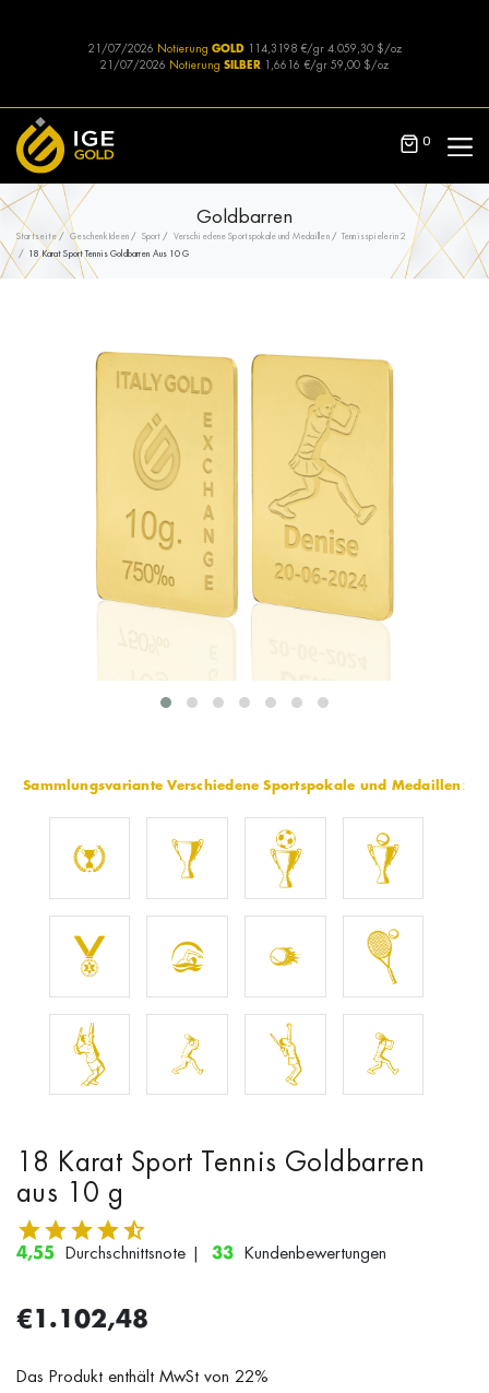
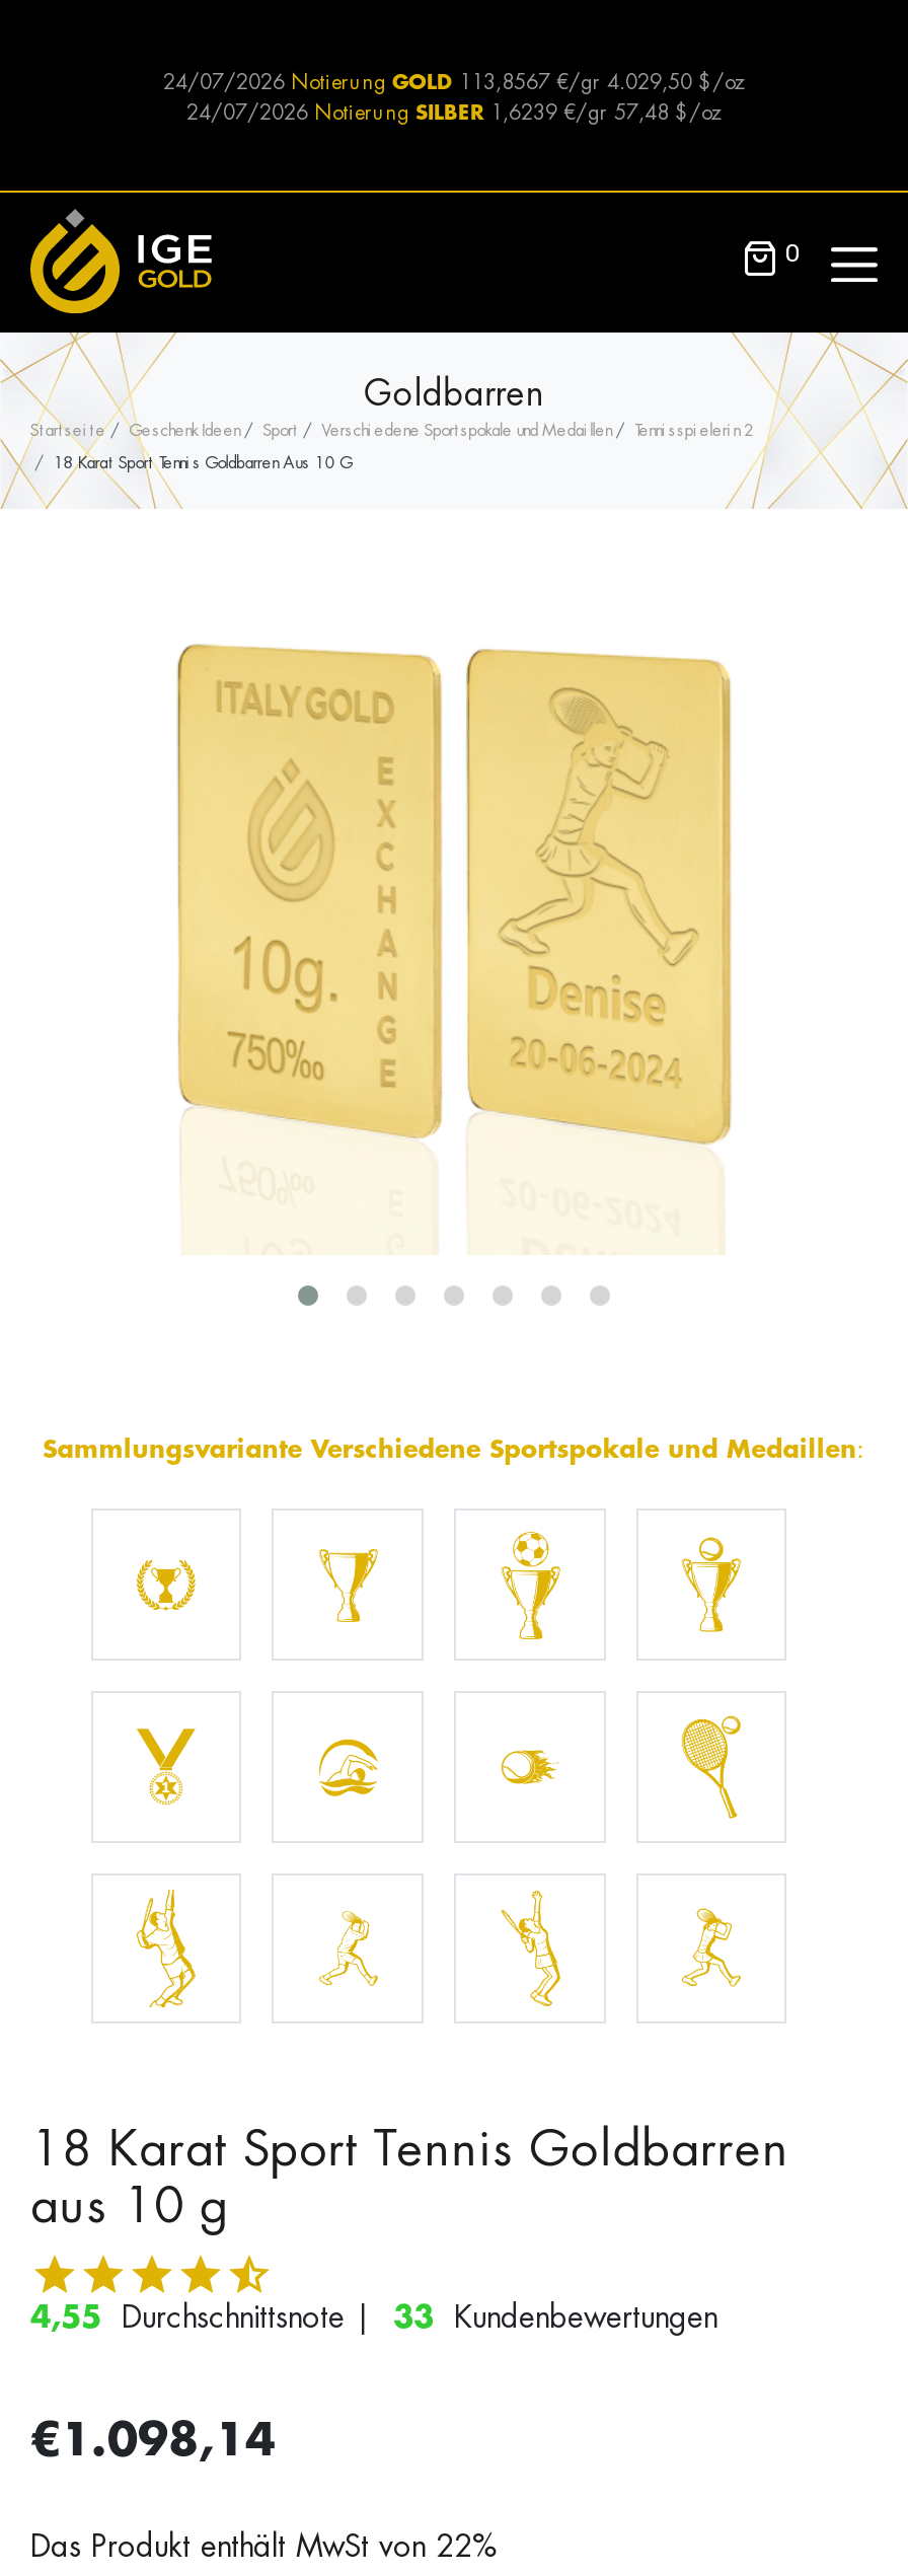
[88,44,401,55] 21/07/2026 Notierung GOLD 114,3198 €/gr 4.059,30 $/oz -> [163,73,745,93] 24/07/2026 Notierung GOLD 113,8567 €/gr 4.029,50 $/oz
[100,60,389,71] 21/07/2026 Notierung SILBER 1,6616 €/gr 59,00 $/oz -> [186,103,722,124] 24/07/2026 Notierung SILBER 1,6239 €/gr 57,48 $/oz
[16,1308,148,1332] €1.102,48 -> [30,2418,276,2463] €1.098,14

